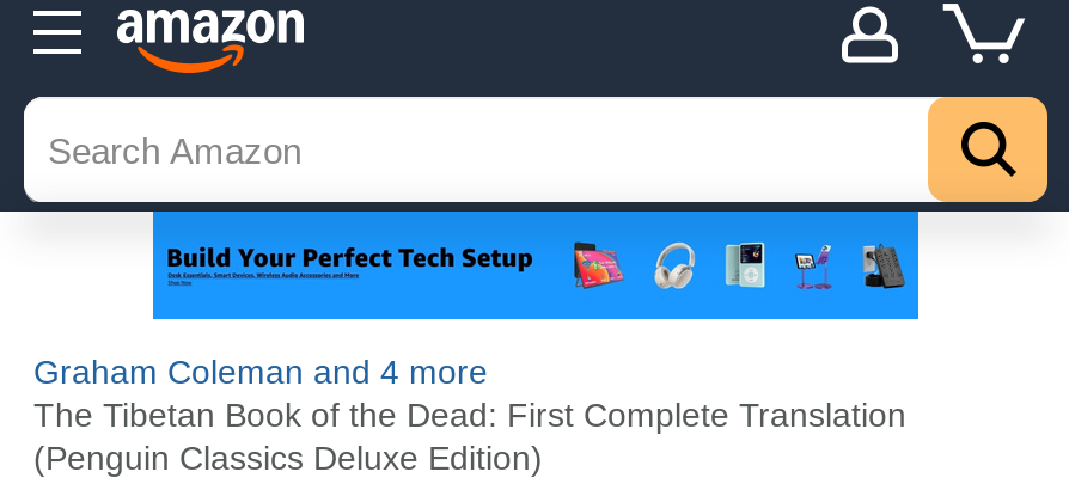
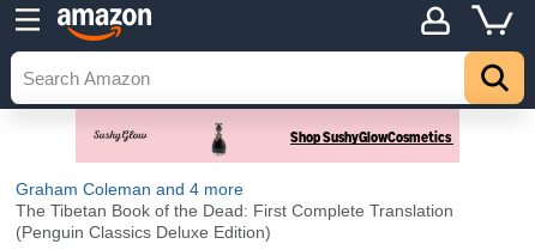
[151,209,921,321] [image] -> [76,108,459,163] [image]

